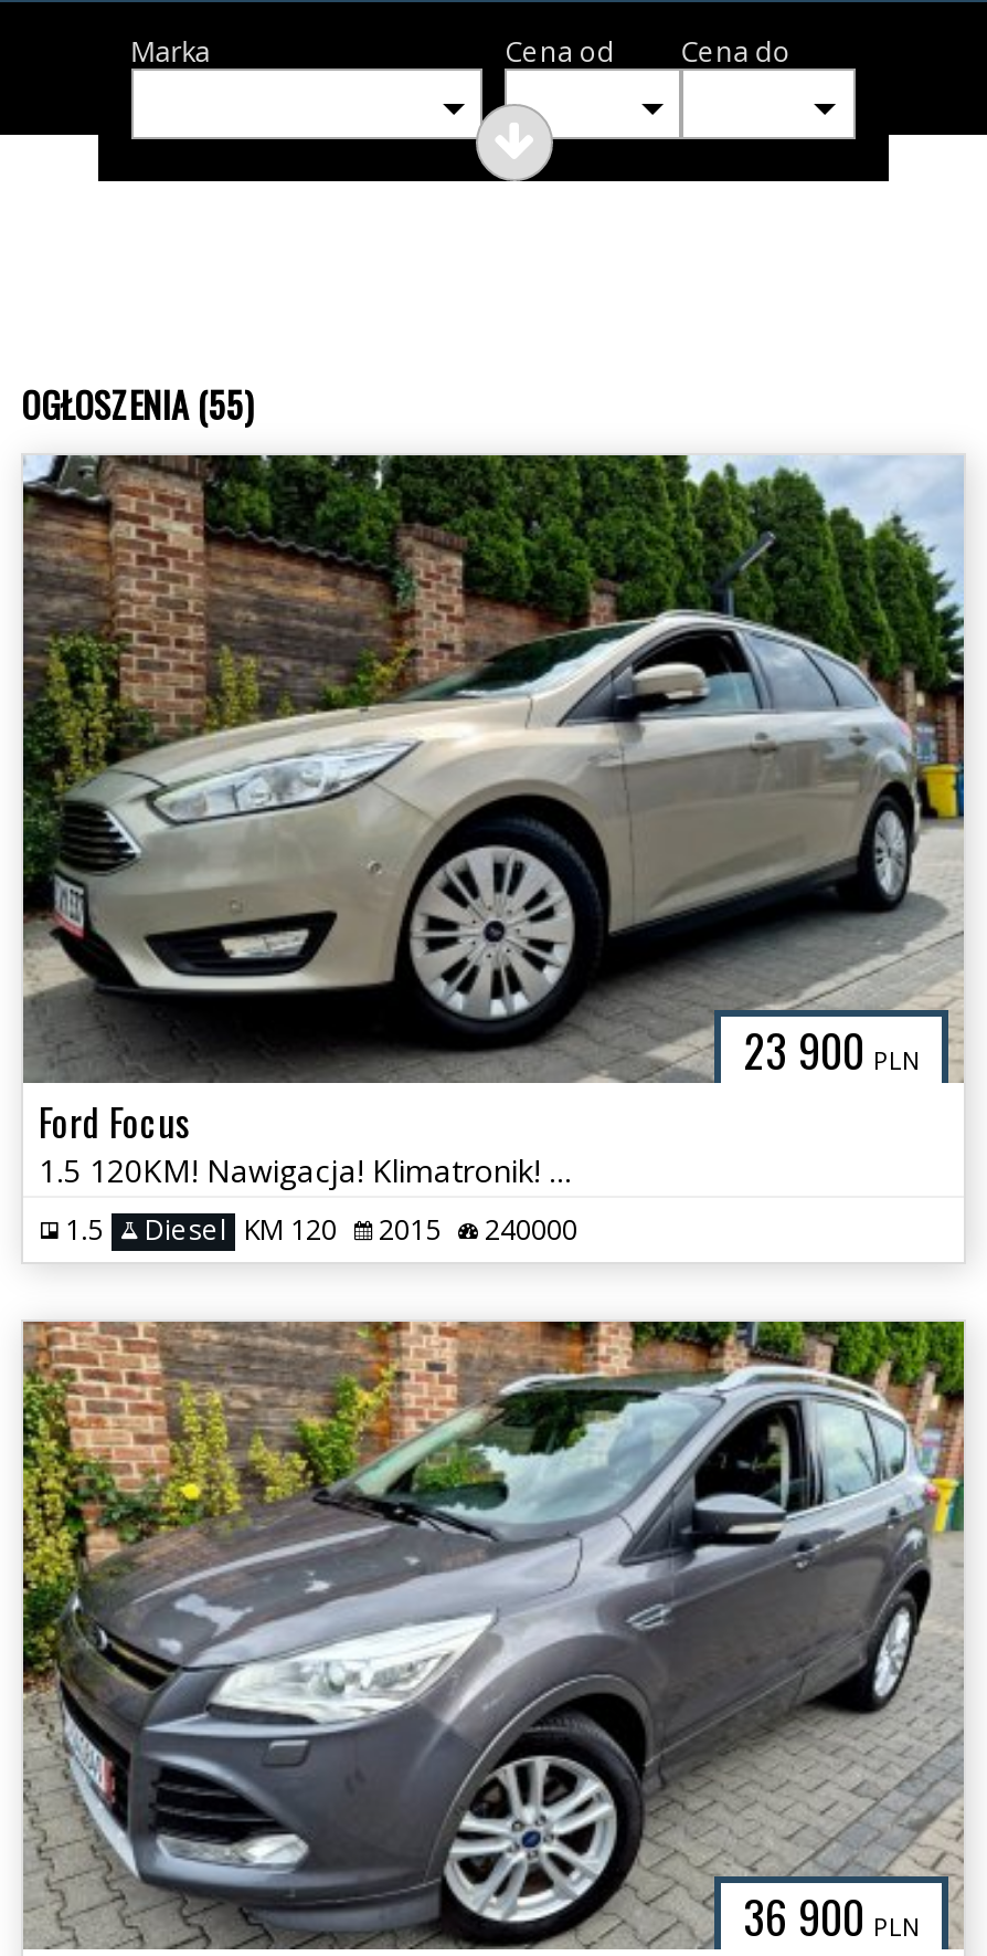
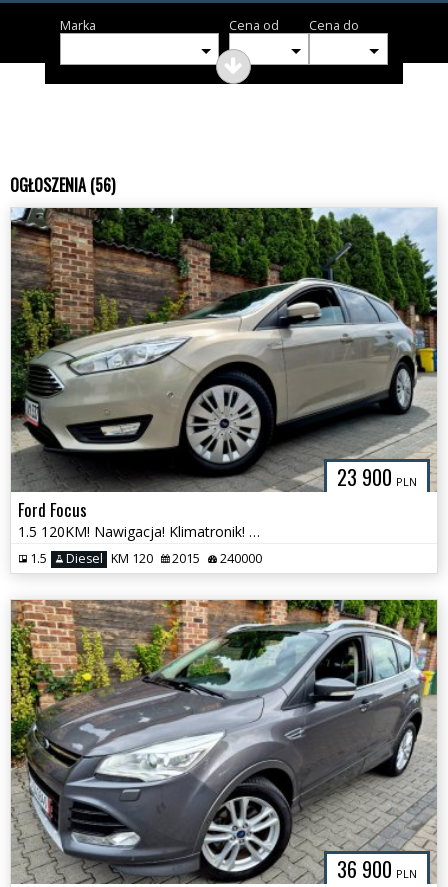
[21,378,253,431] OGŁOSZENIA (55) -> [10,173,115,197] OGŁOSZENIA (56)

